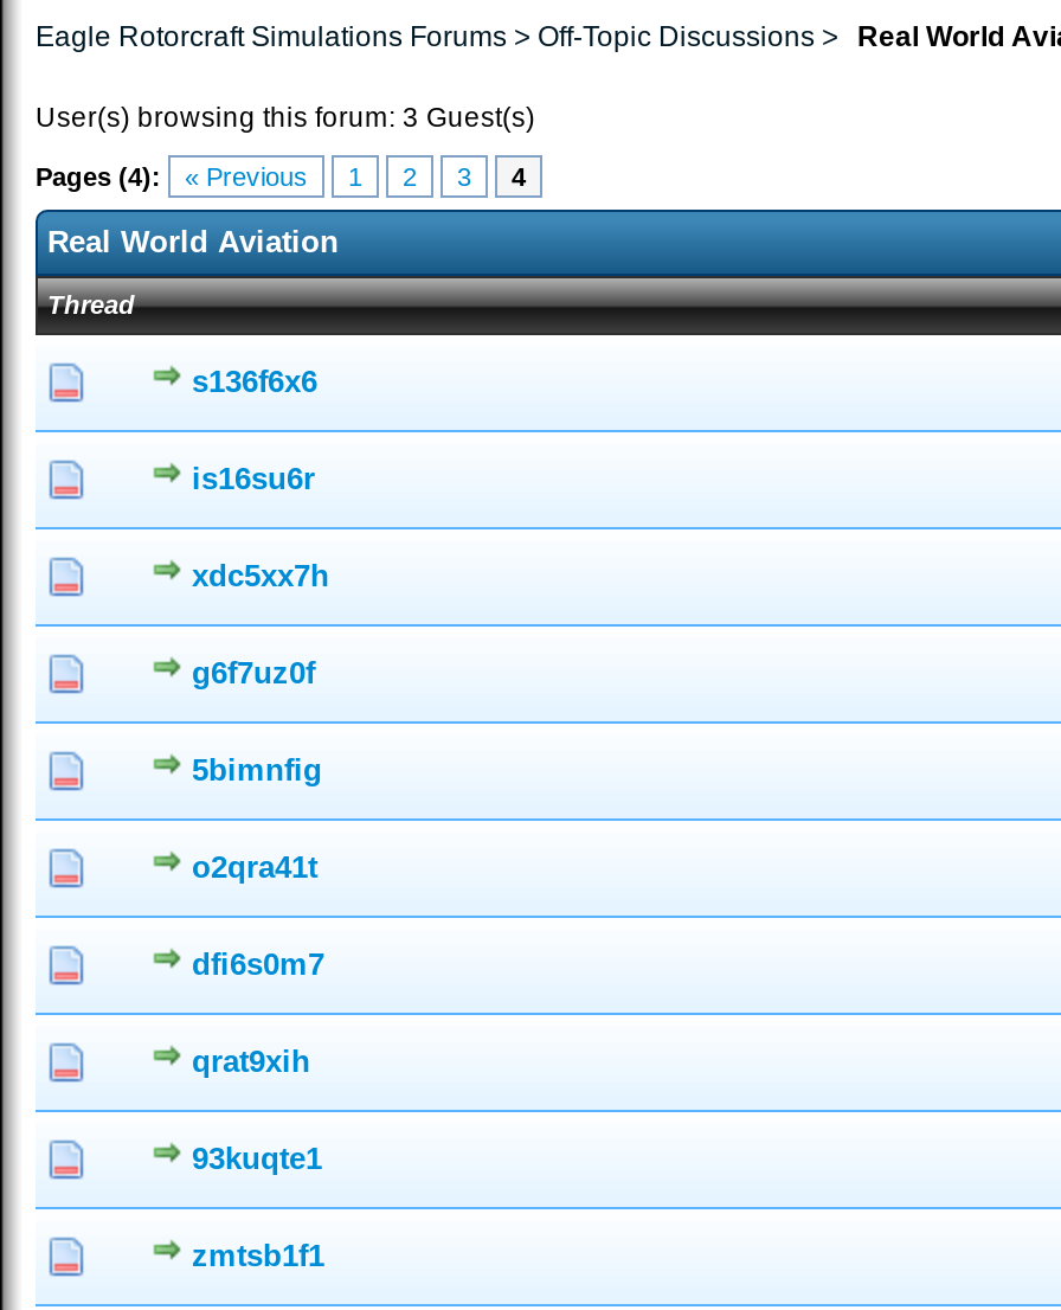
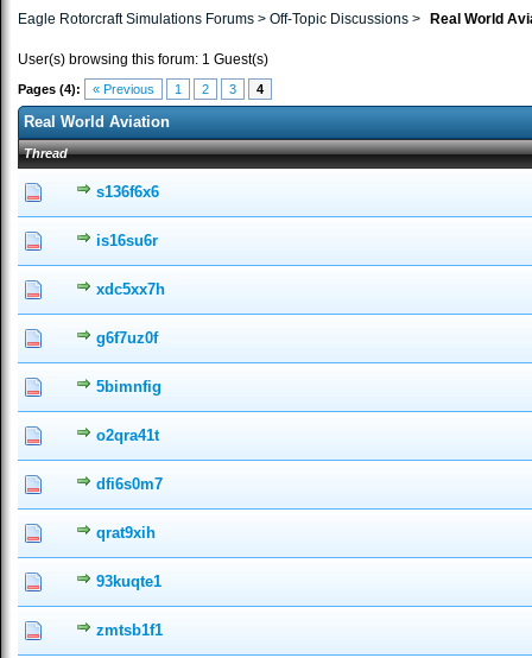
[36,101,535,131] User(s) browsing this forum: 3 Guest(s) -> [18,51,268,67] User(s) browsing this forum: 1 Guest(s)

